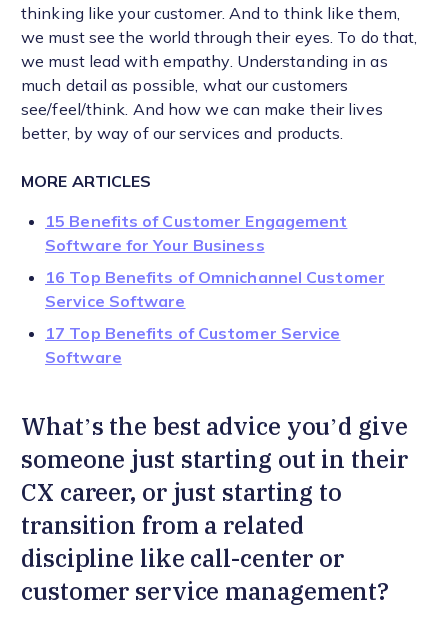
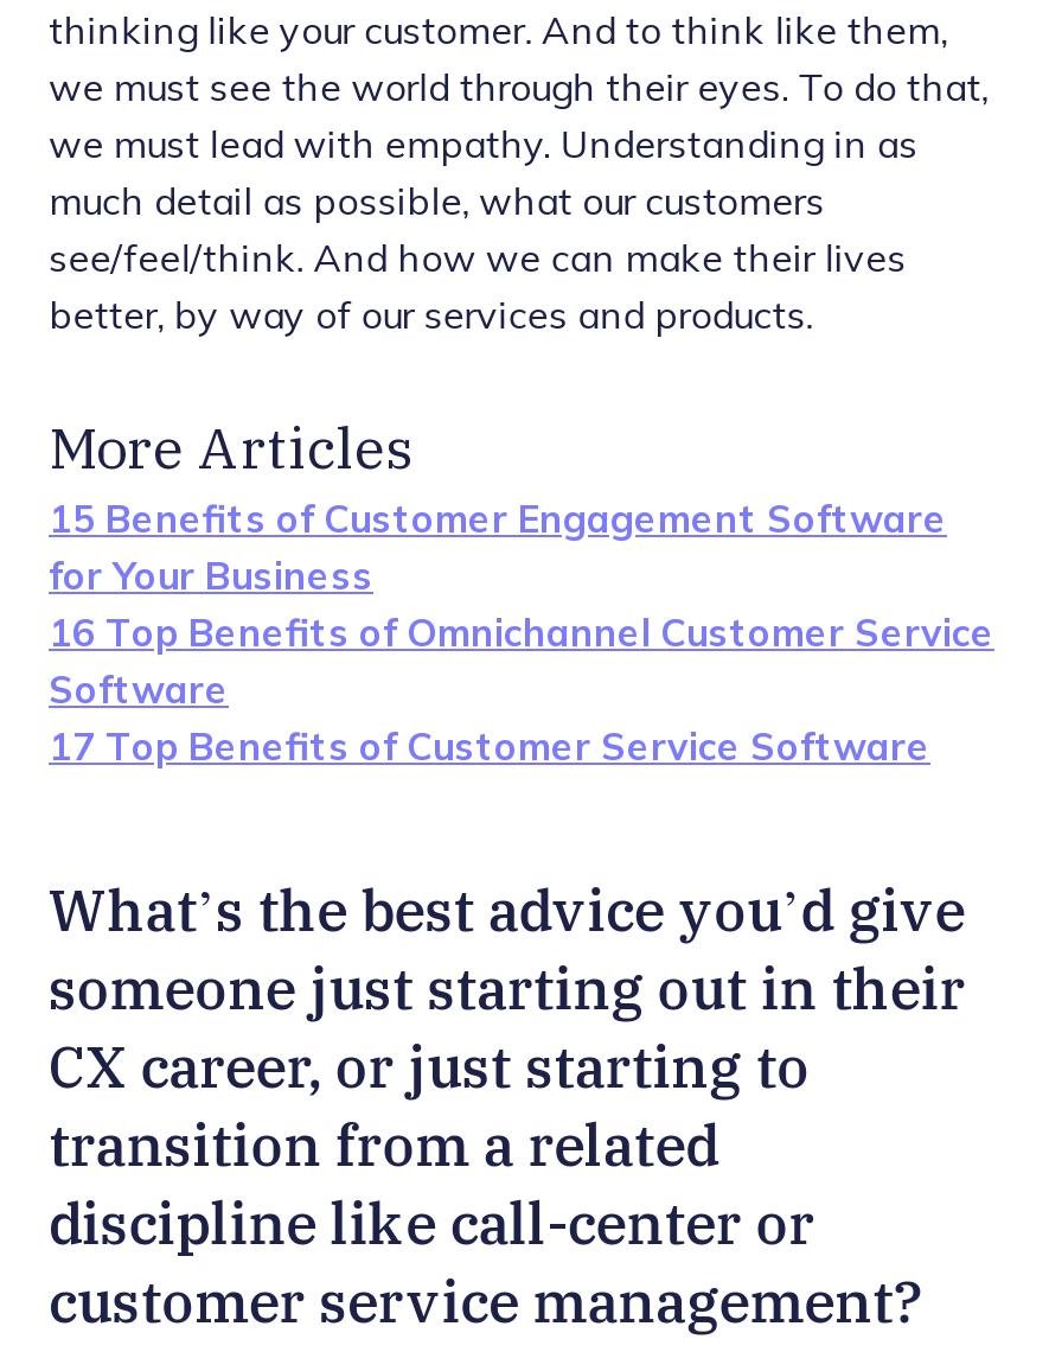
[21,173,385,342] MORE ARTICLES | 15 Benefits of Customer Engagement | Software for Your Business | 16 Top Benefits of Omnichannel Customer | Service Software | 17 Top Benefits of Customer Service -> [49,409,994,653] More Articles | 15 Benefits of Customer Engagement Software | for Your Business | 16 Top Benefits of Omnichannel Customer Service
moved [45,349,122,366] -> [49,670,229,710]: Software
none -> [49,727,930,767] 17 Top Benefits of Customer Service Software

